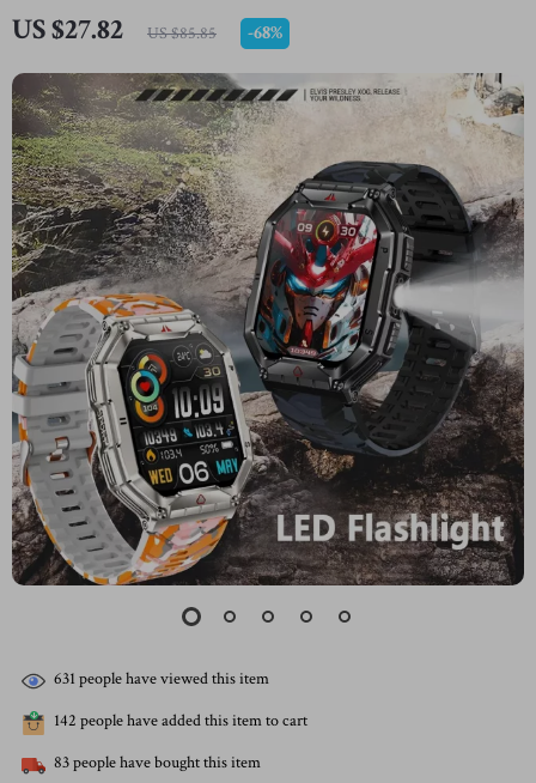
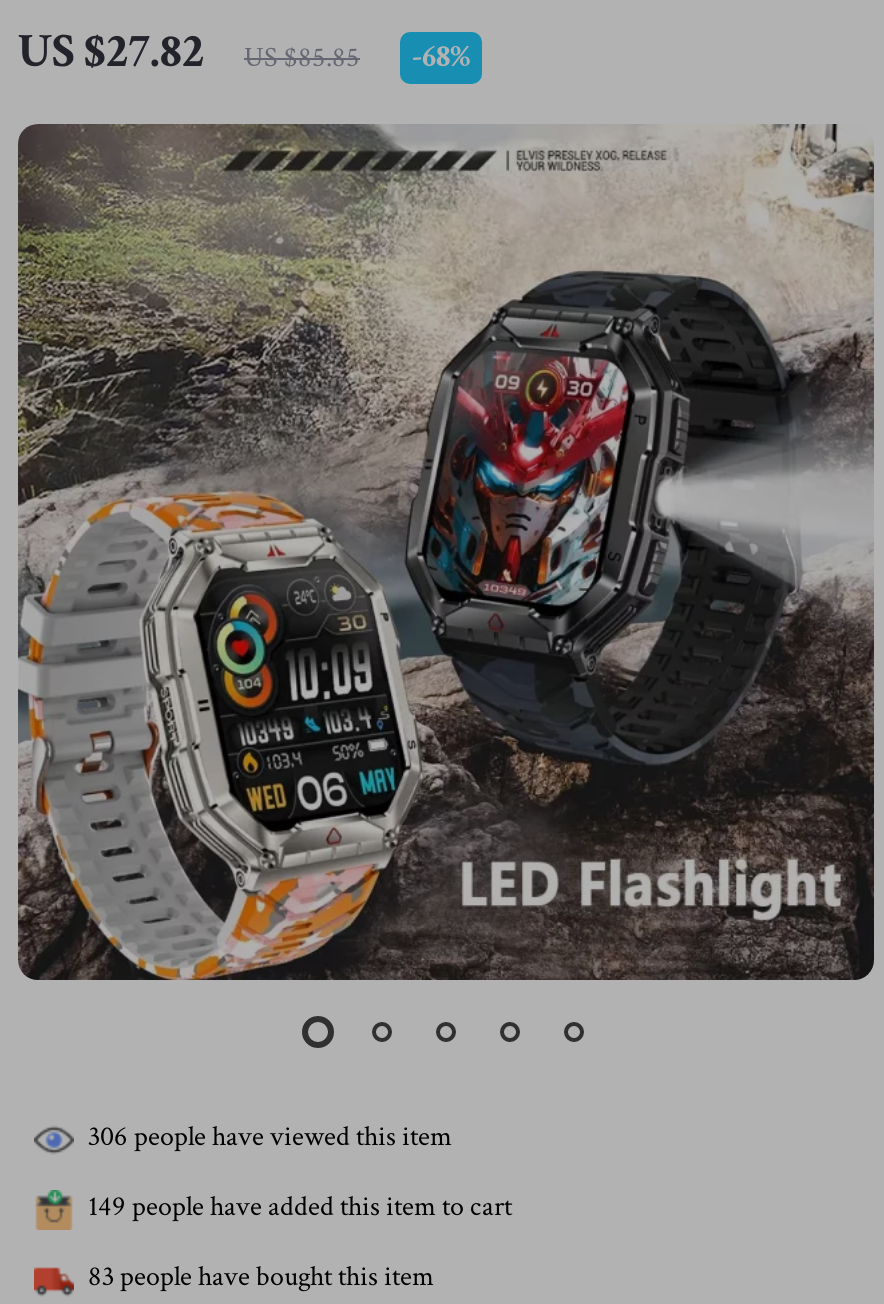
[54,669,269,690] 631 people have viewed this item -> [88,1119,452,1155] 306 people have viewed this item
[54,710,307,732] 142 people have added this item to cart -> [88,1189,512,1225] 149 people have added this item to cart

